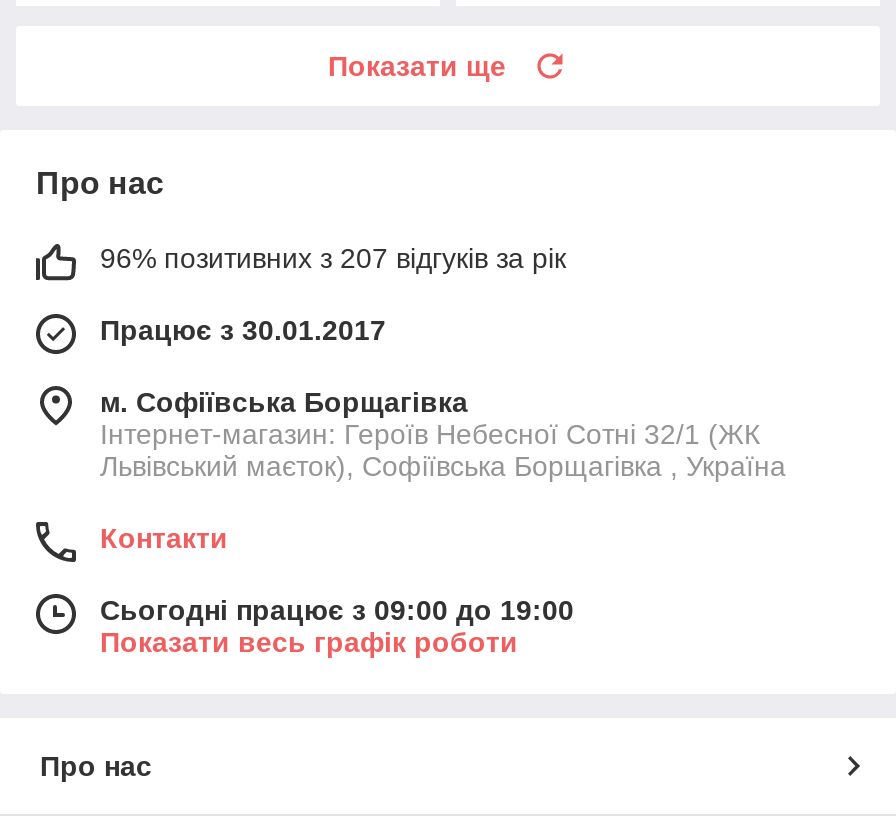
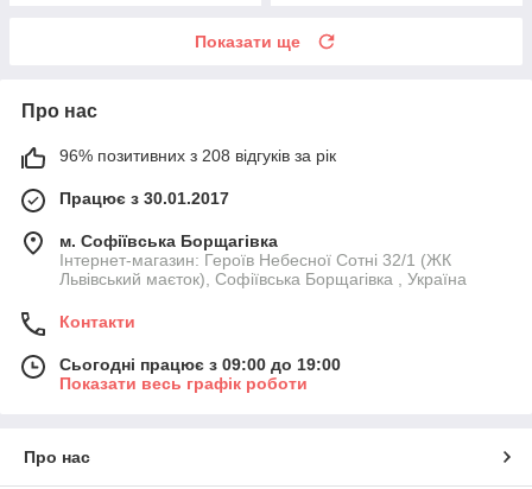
[100,242,566,274] 96% позитивних з 207 відгуків за рік -> [59,146,336,165] 96% позитивних з 208 відгуків за рік

